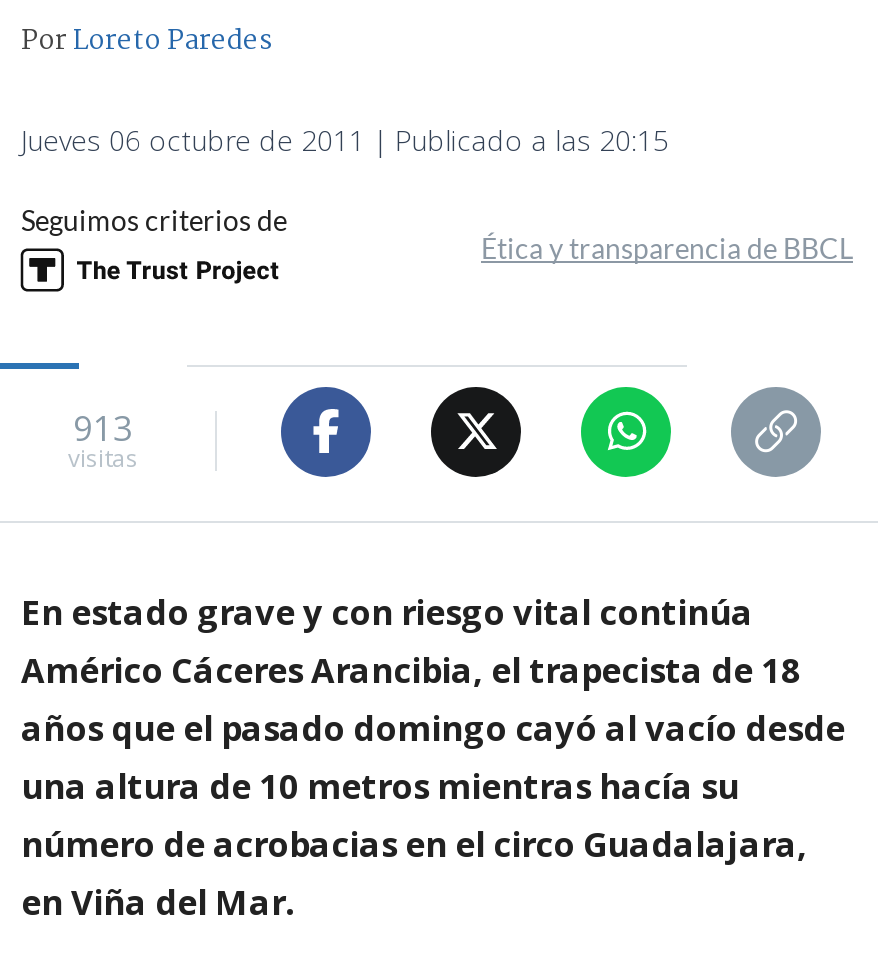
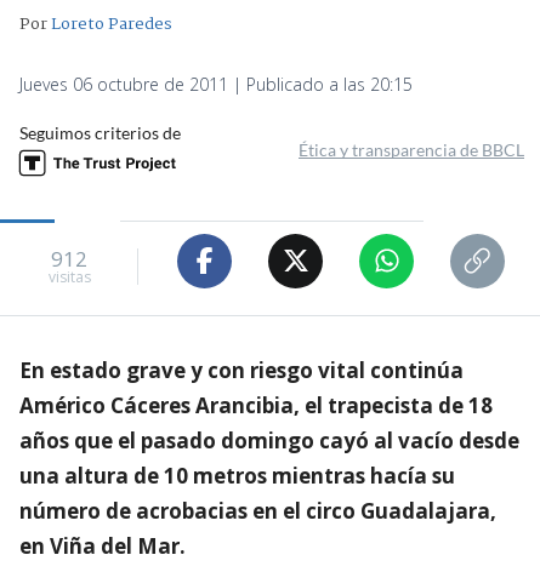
[73,406,133,452] 913 -> [51,245,87,273] 912

